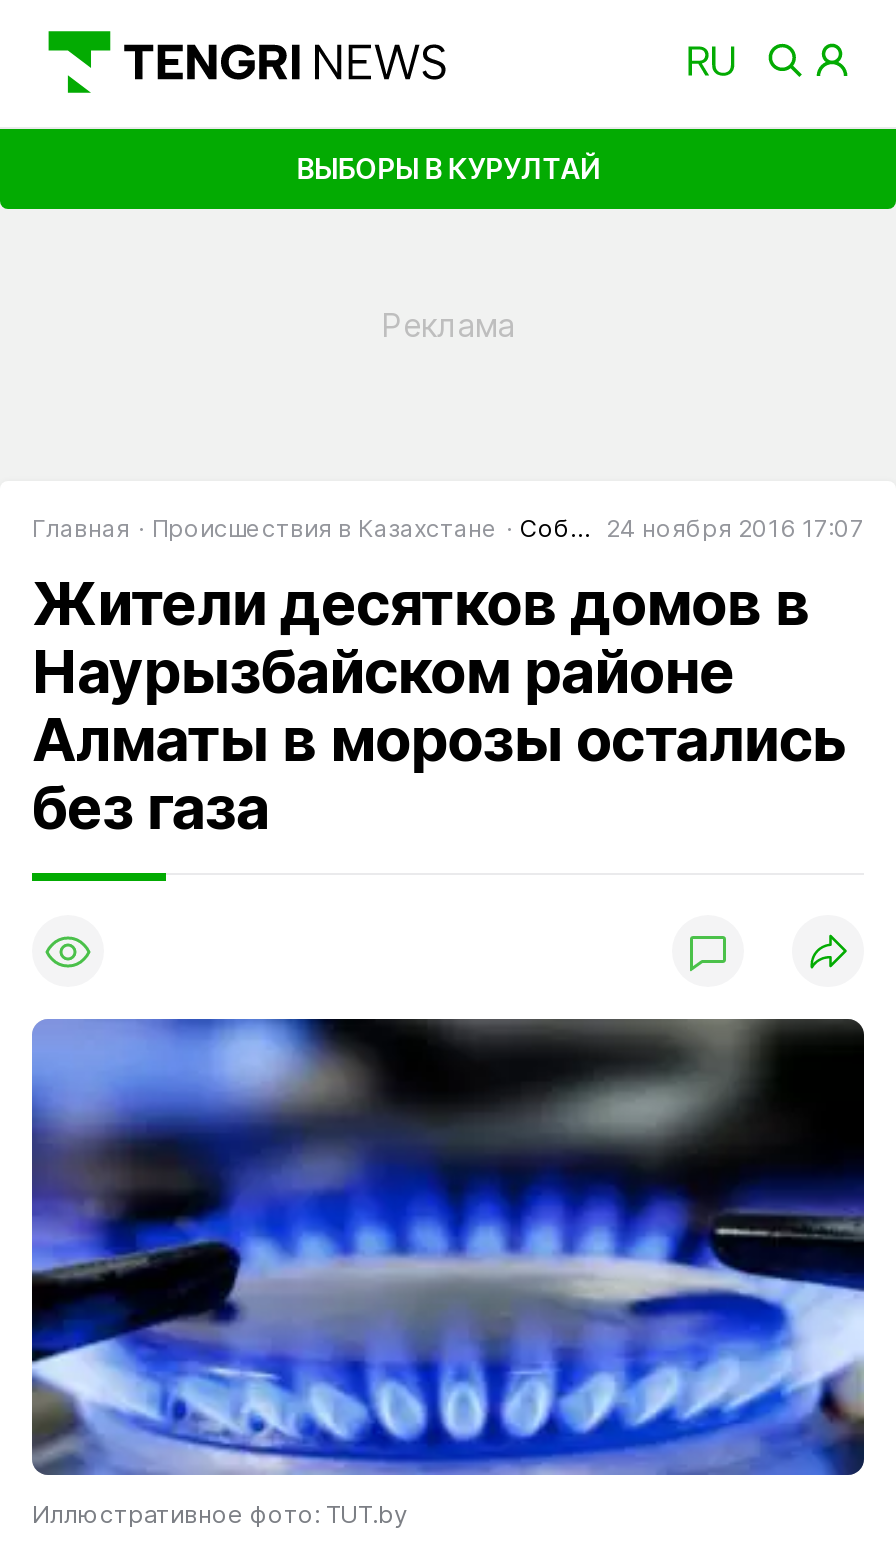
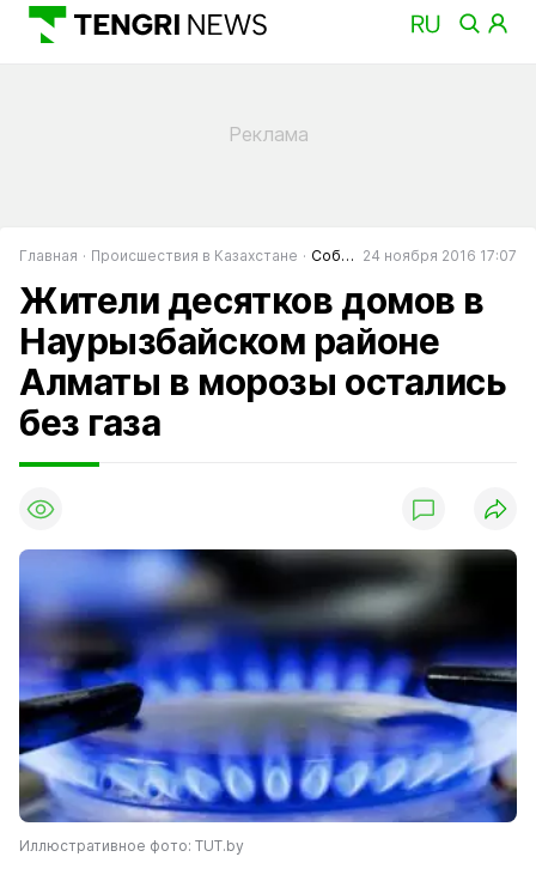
[296,150,600,184] ВЫБОРЫ В КУРУЛТАЙ -> none

